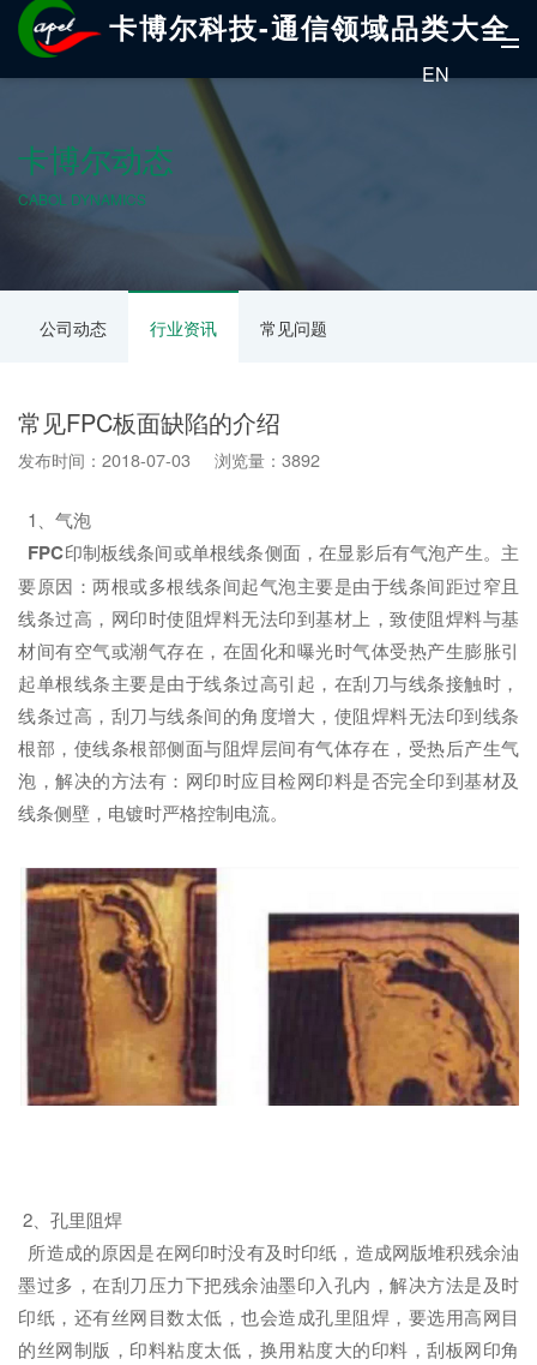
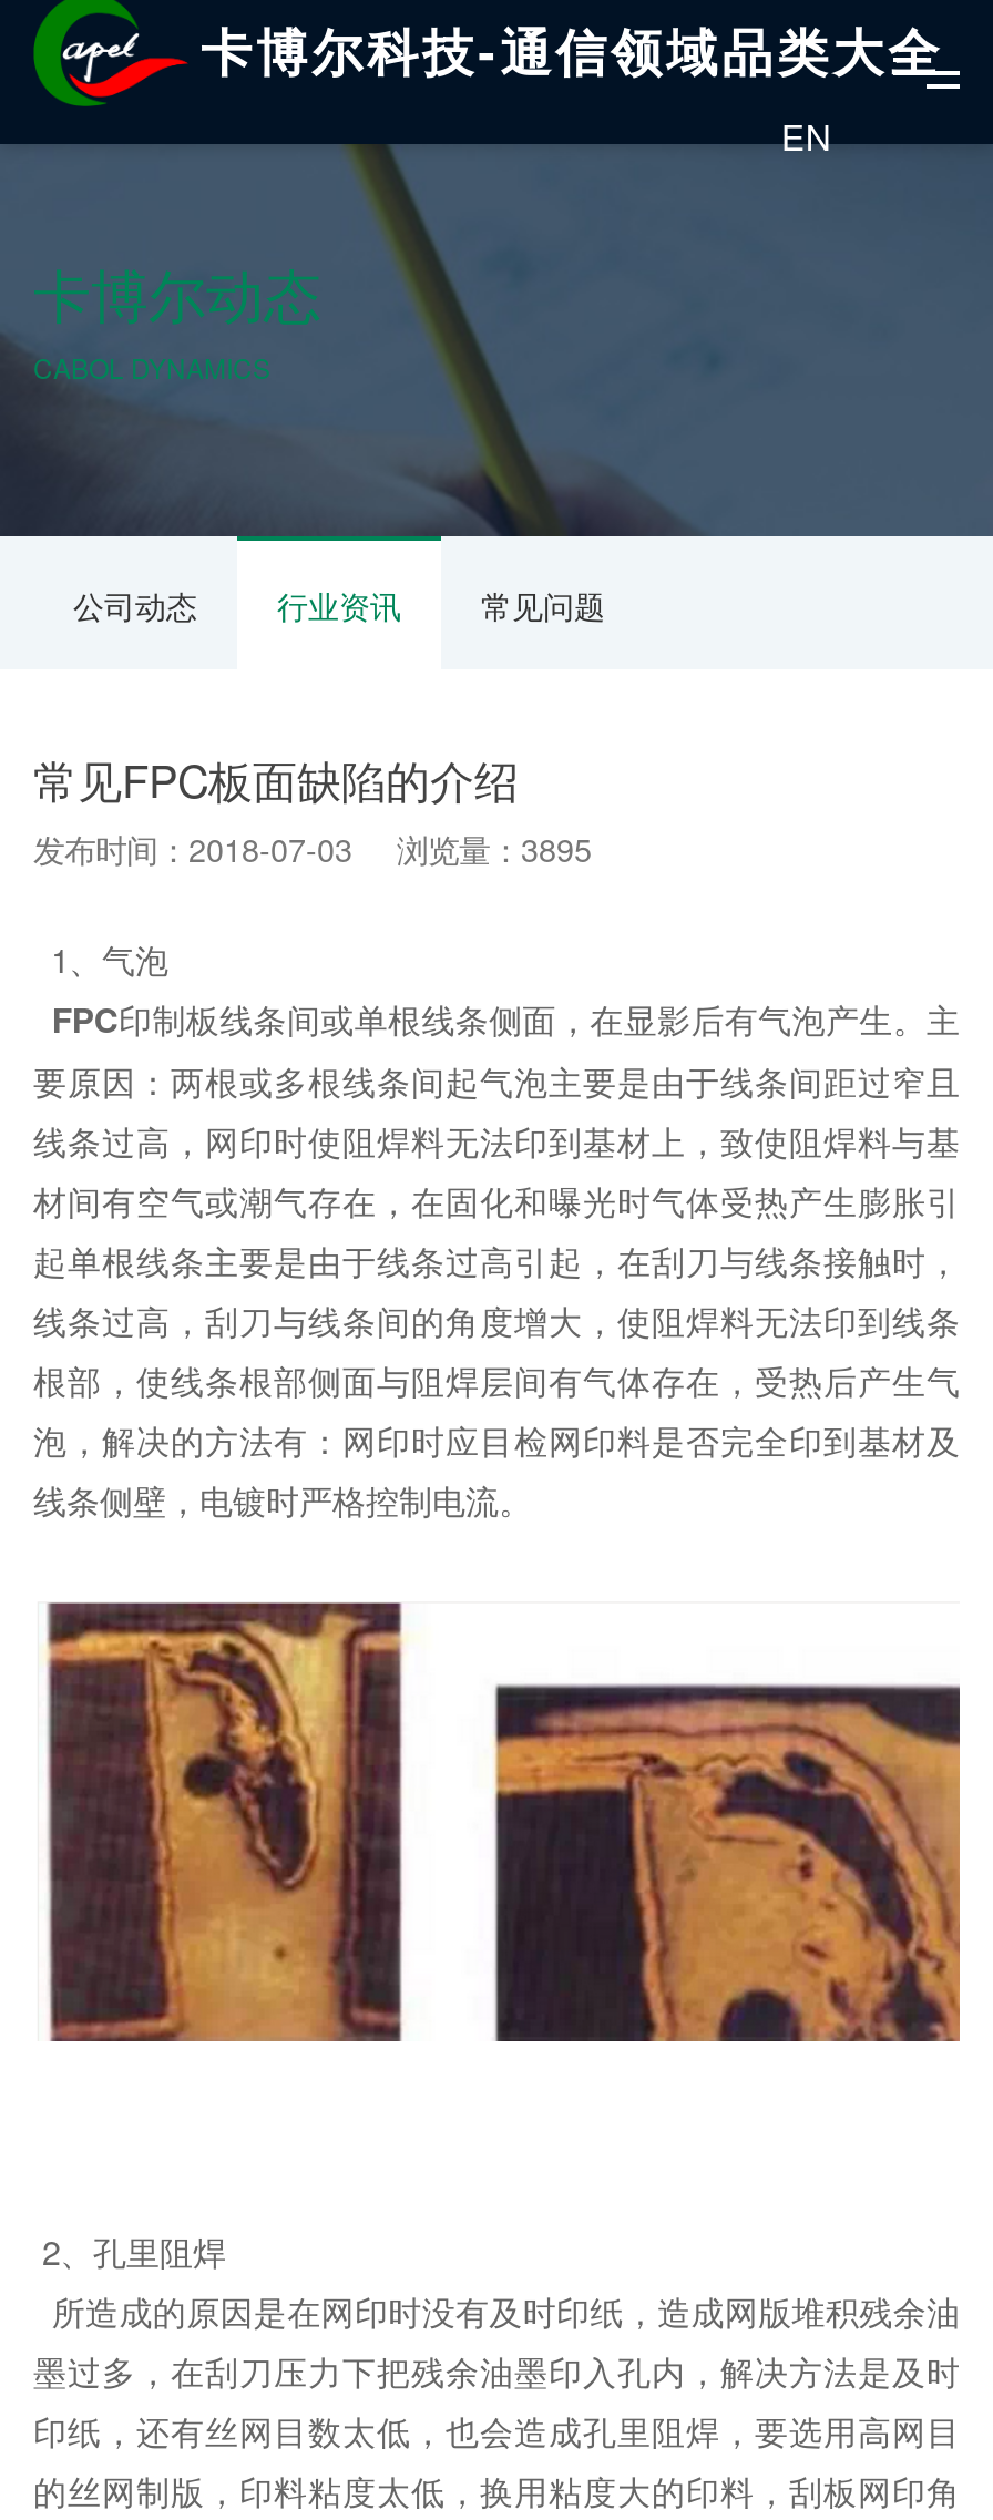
[18,447,320,472] 发布时间：2018-07-03 浏览量：3892 -> [33,824,592,871] 发布时间：2018-07-03 浏览量：3895

